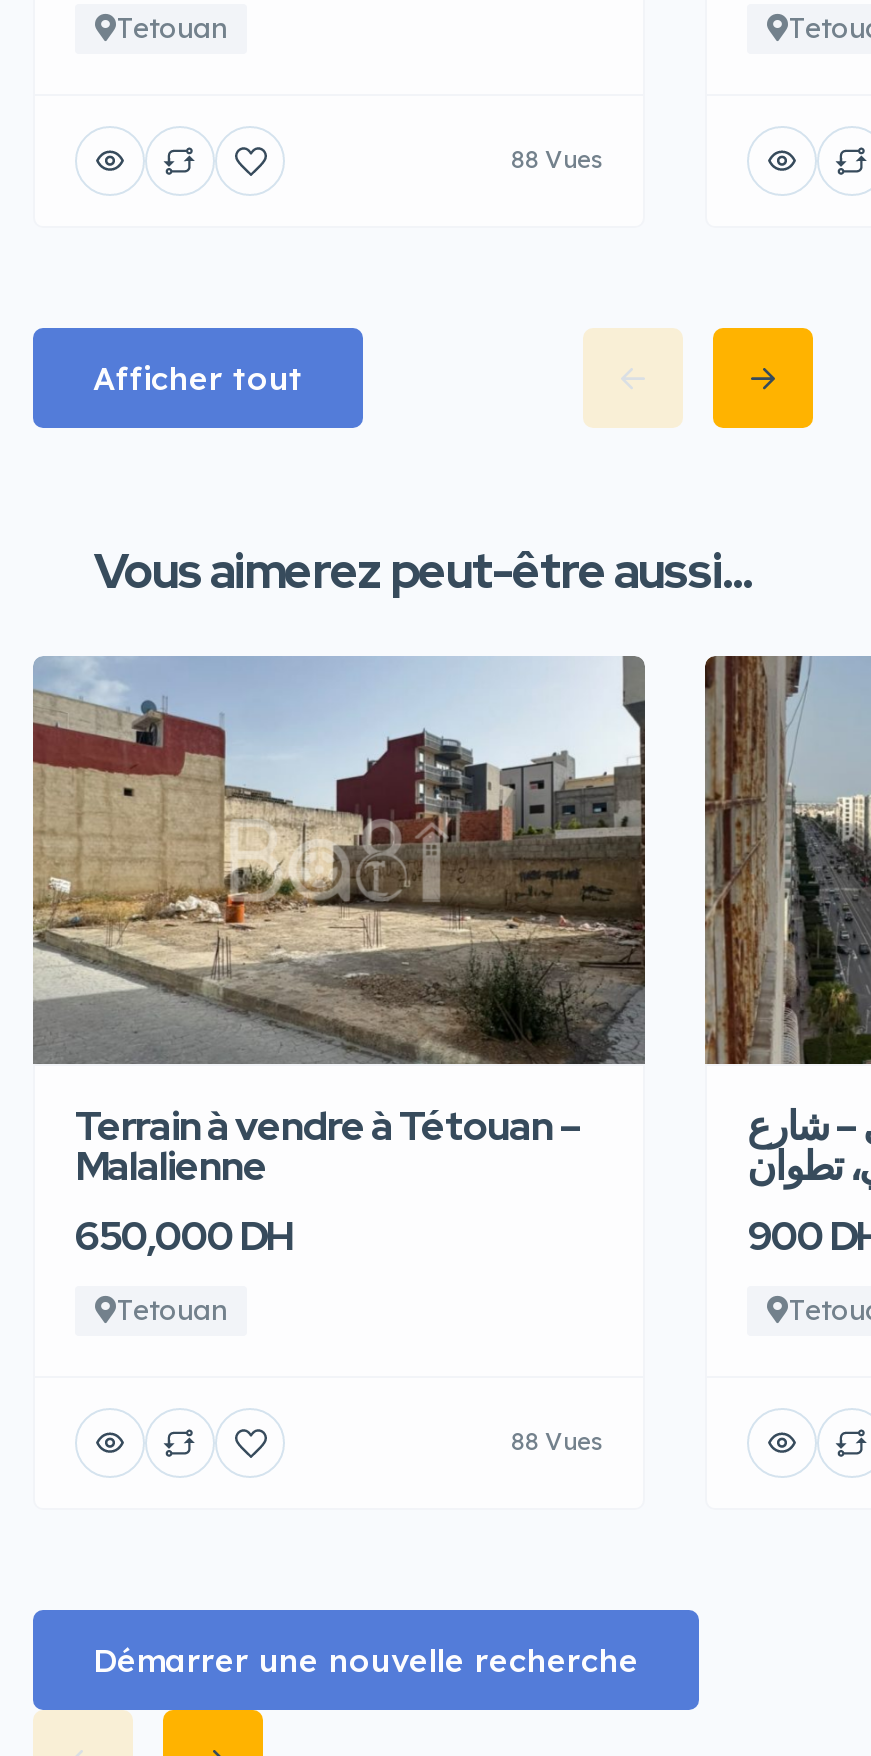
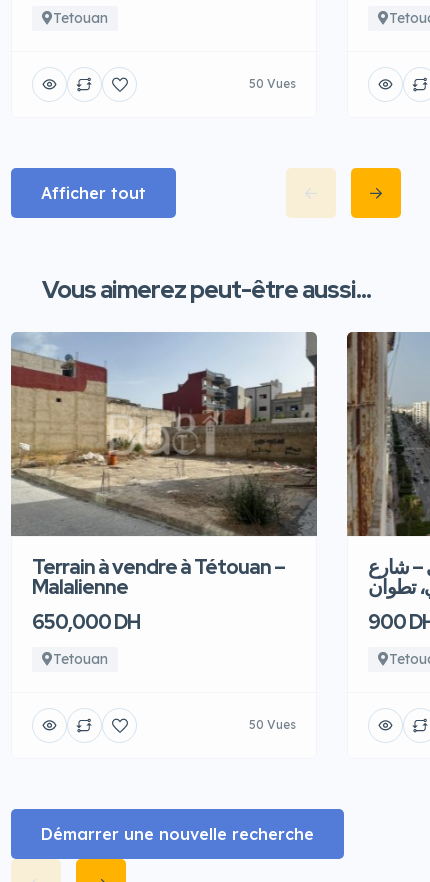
[511,145,603,175] 88 Vues -> [249,76,296,91] 50 Vues
[511,1427,603,1457] 88 Vues -> [249,717,296,732] 50 Vues

